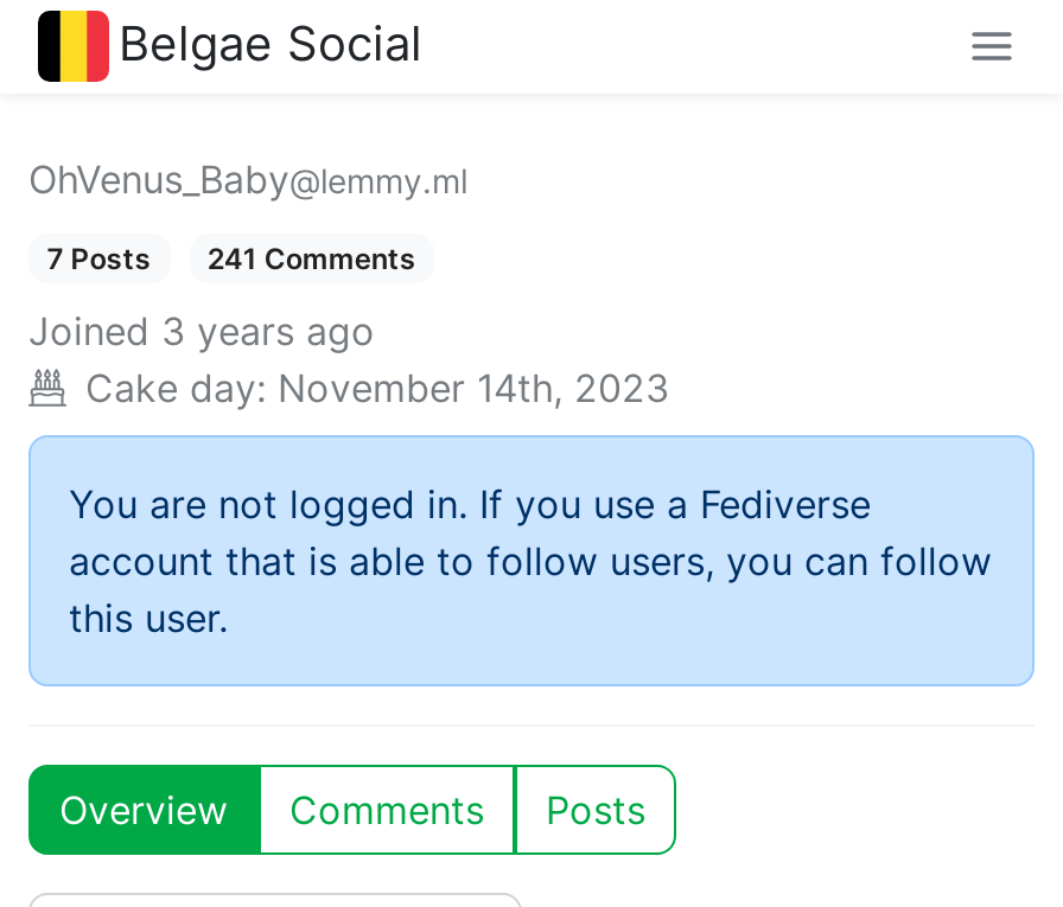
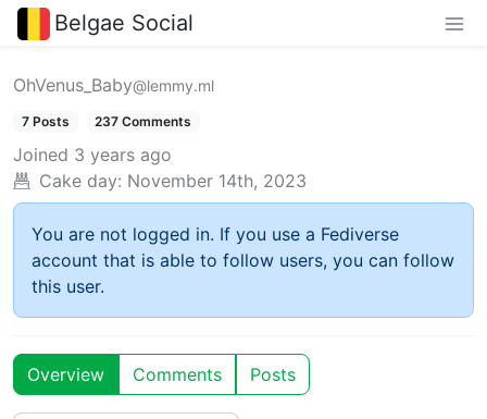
[47,239,416,275] 7 Posts 241 Comments -> [22,113,192,129] 7 Posts 237 Comments

